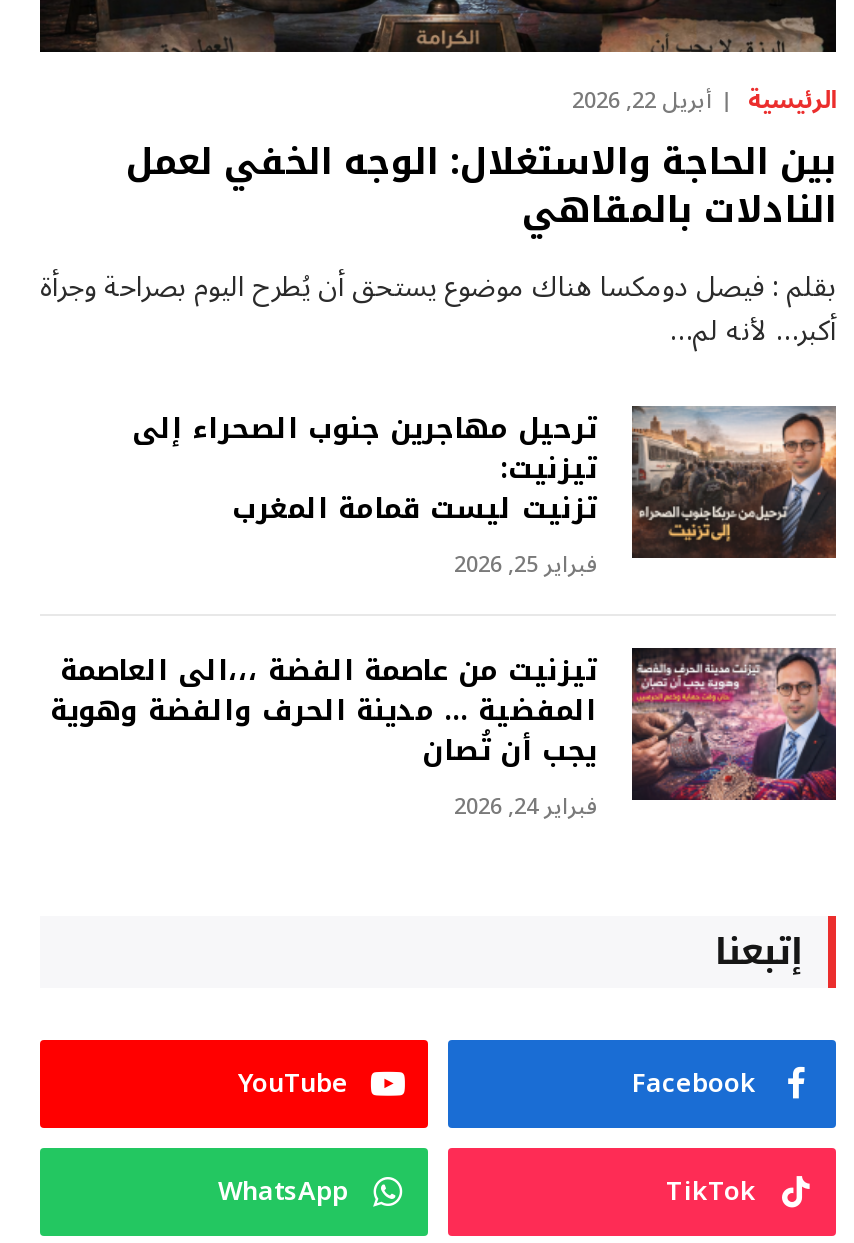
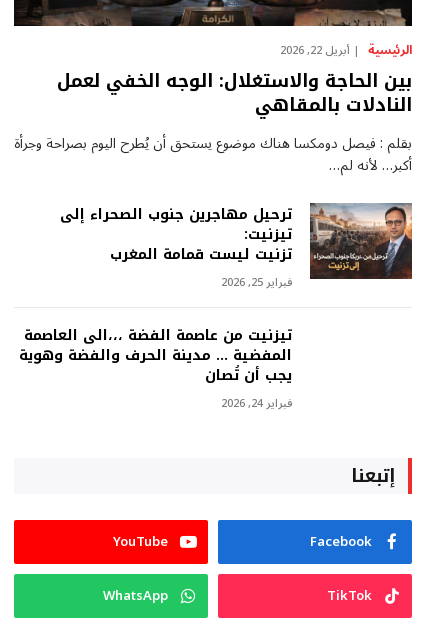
[630,646,838,802] [image] -> none

